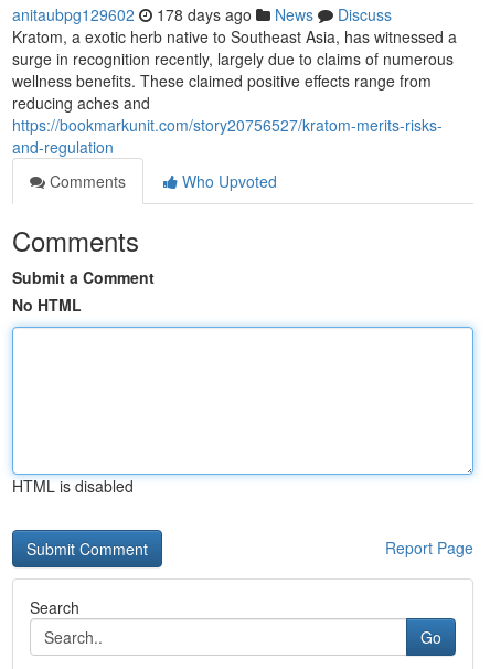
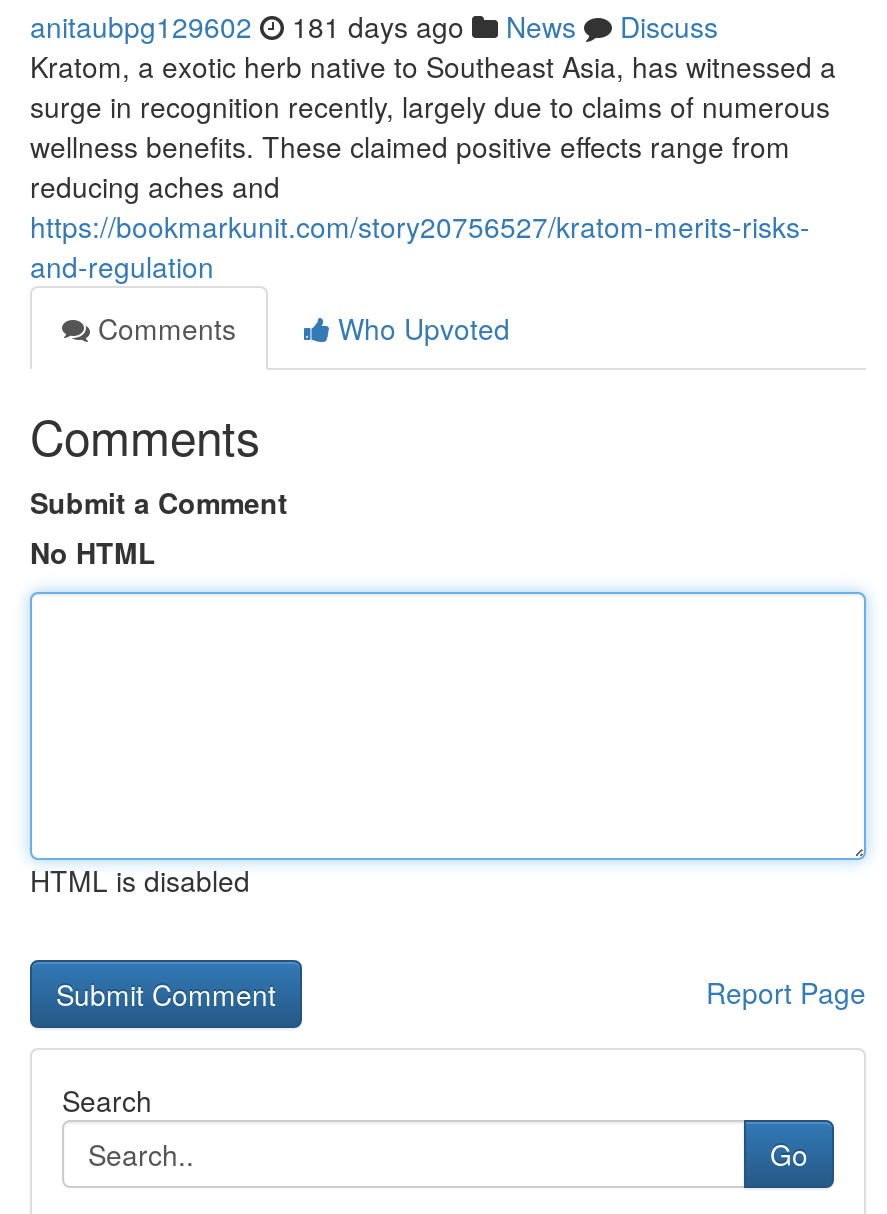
[12,3,392,25] anitaubpg129602 178 days ago News Discuss -> [30,6,718,46] anitaubpg129602 181 days ago News Discuss

